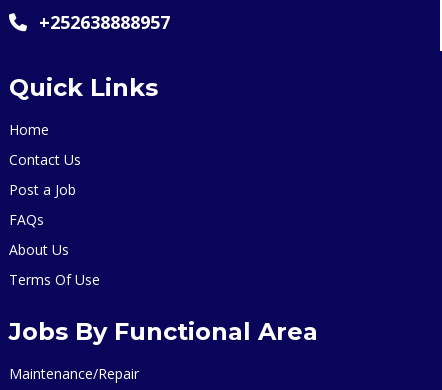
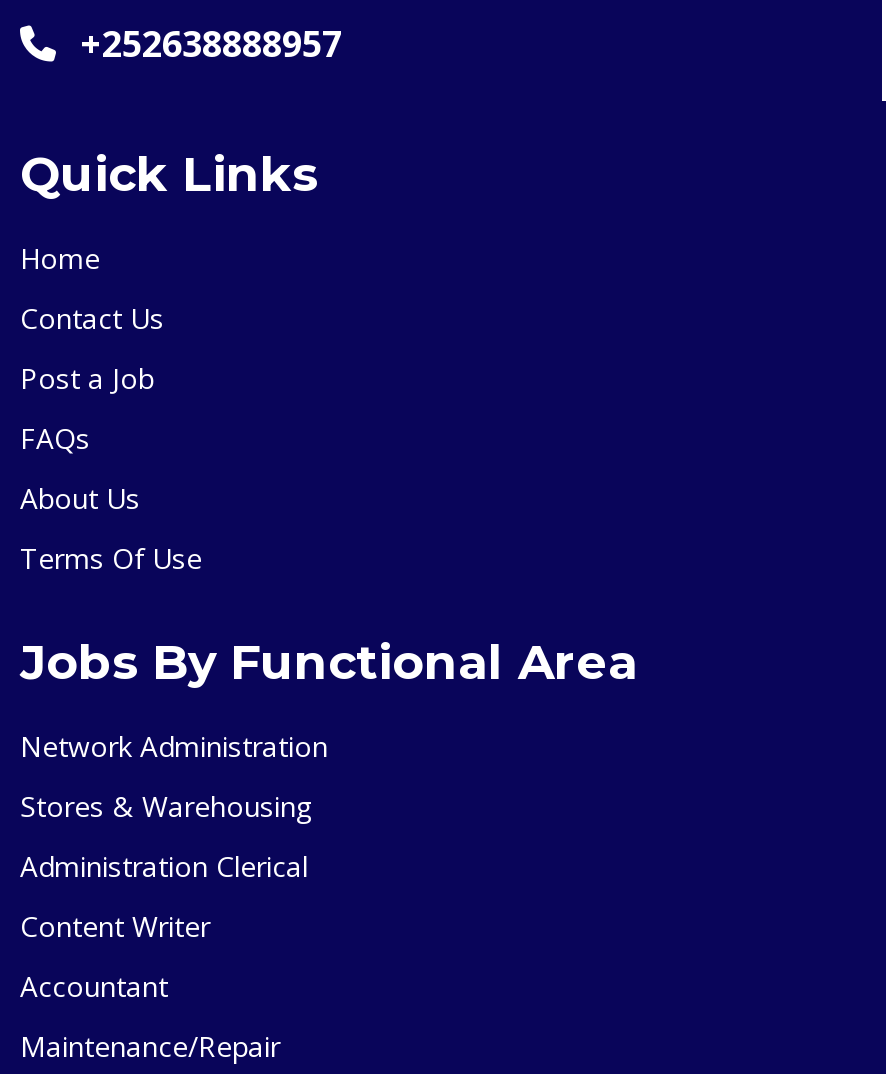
none -> [20,726,328,1004] Network Administration | Stores & Warehousing | Administration Clerical | Content Writer | Accountant

